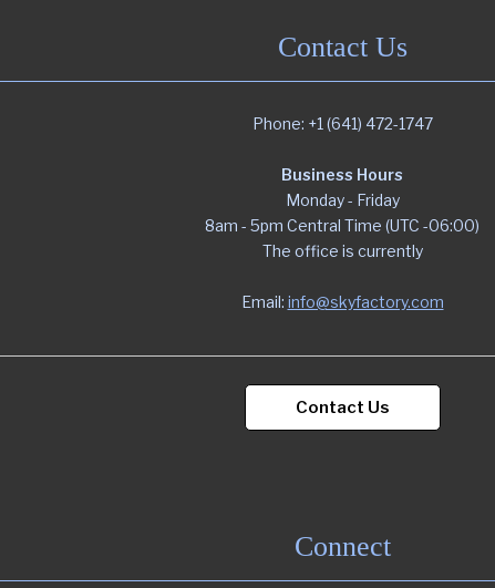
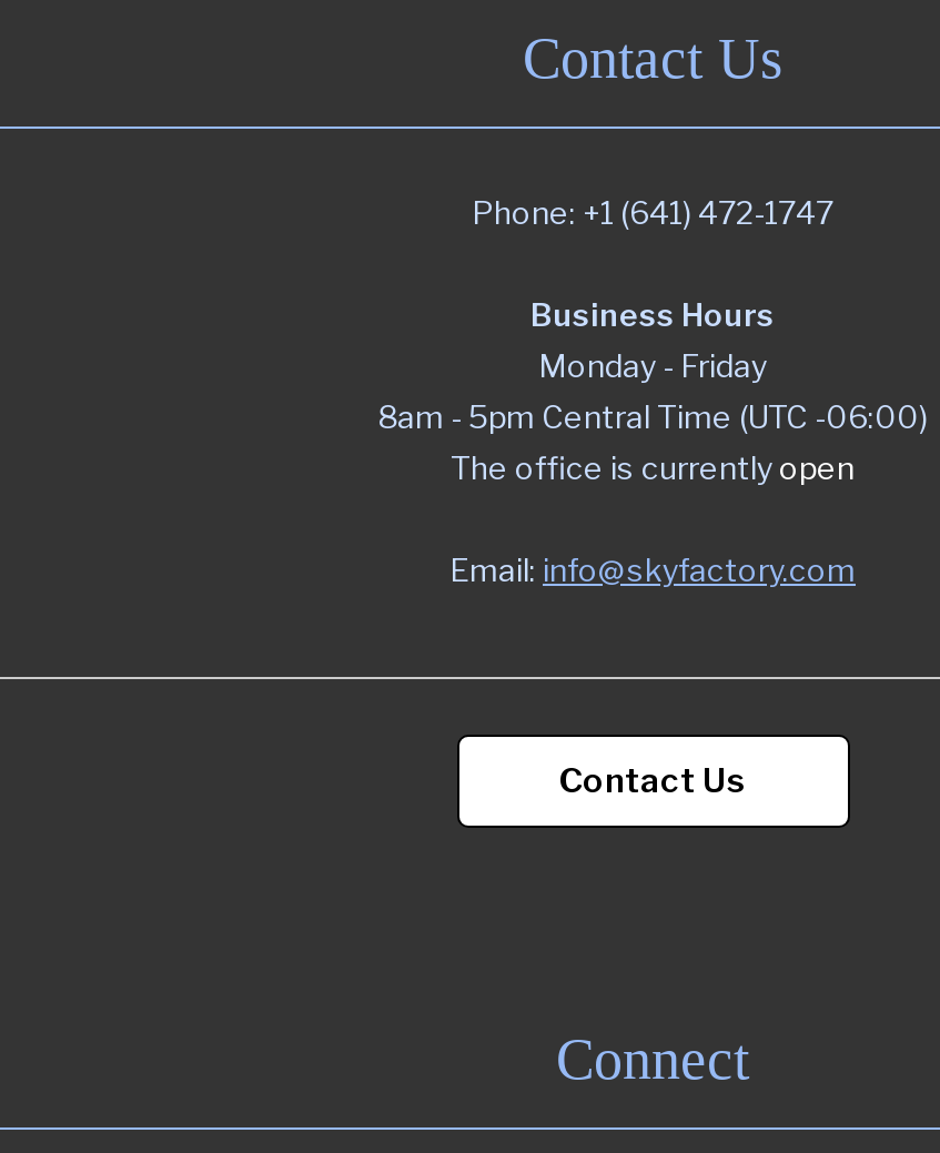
[262,241,422,260] The office is currently -> [451,447,855,485] The office is currently open

